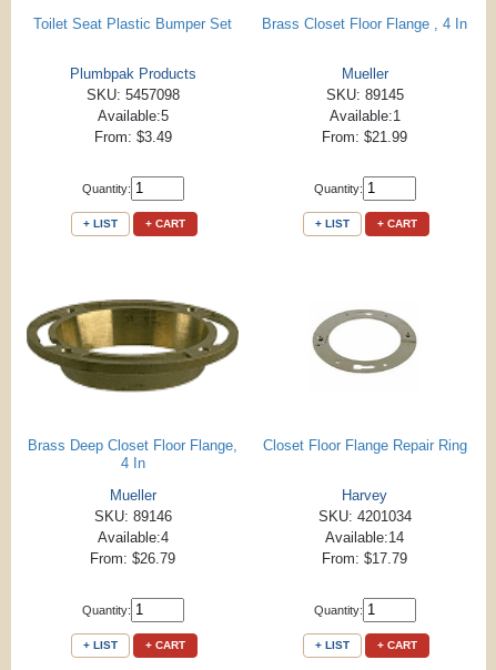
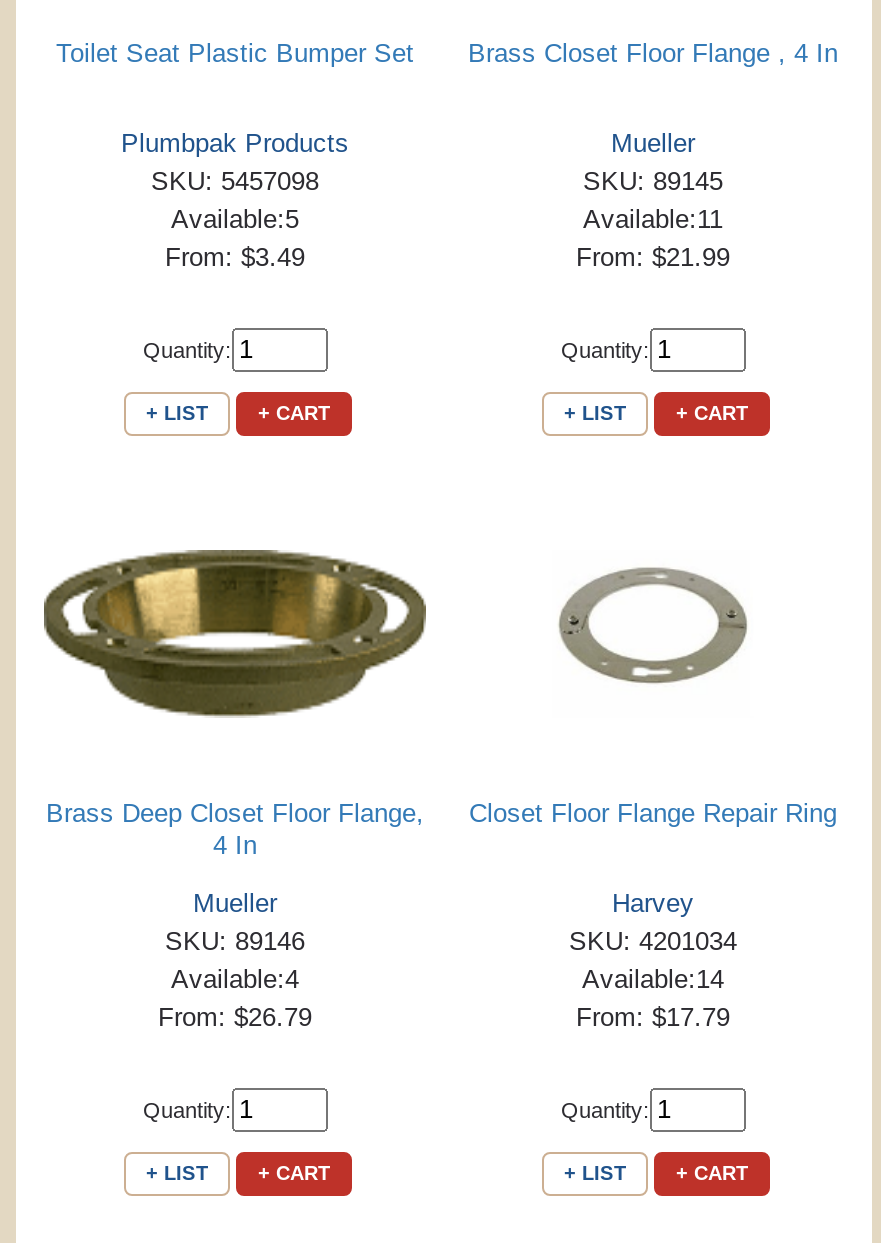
[329,107,400,124] Available:1 -> [583,203,723,233] Available:11

